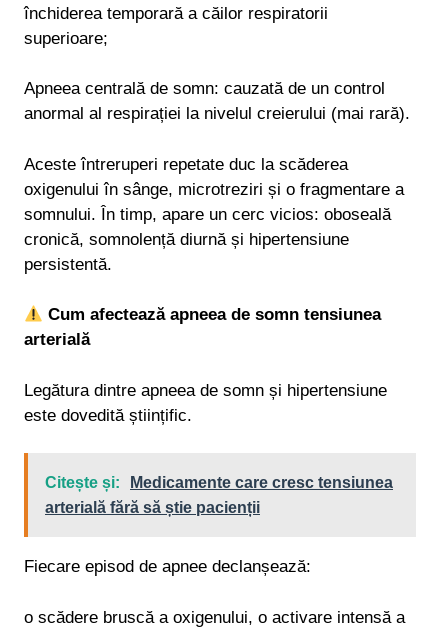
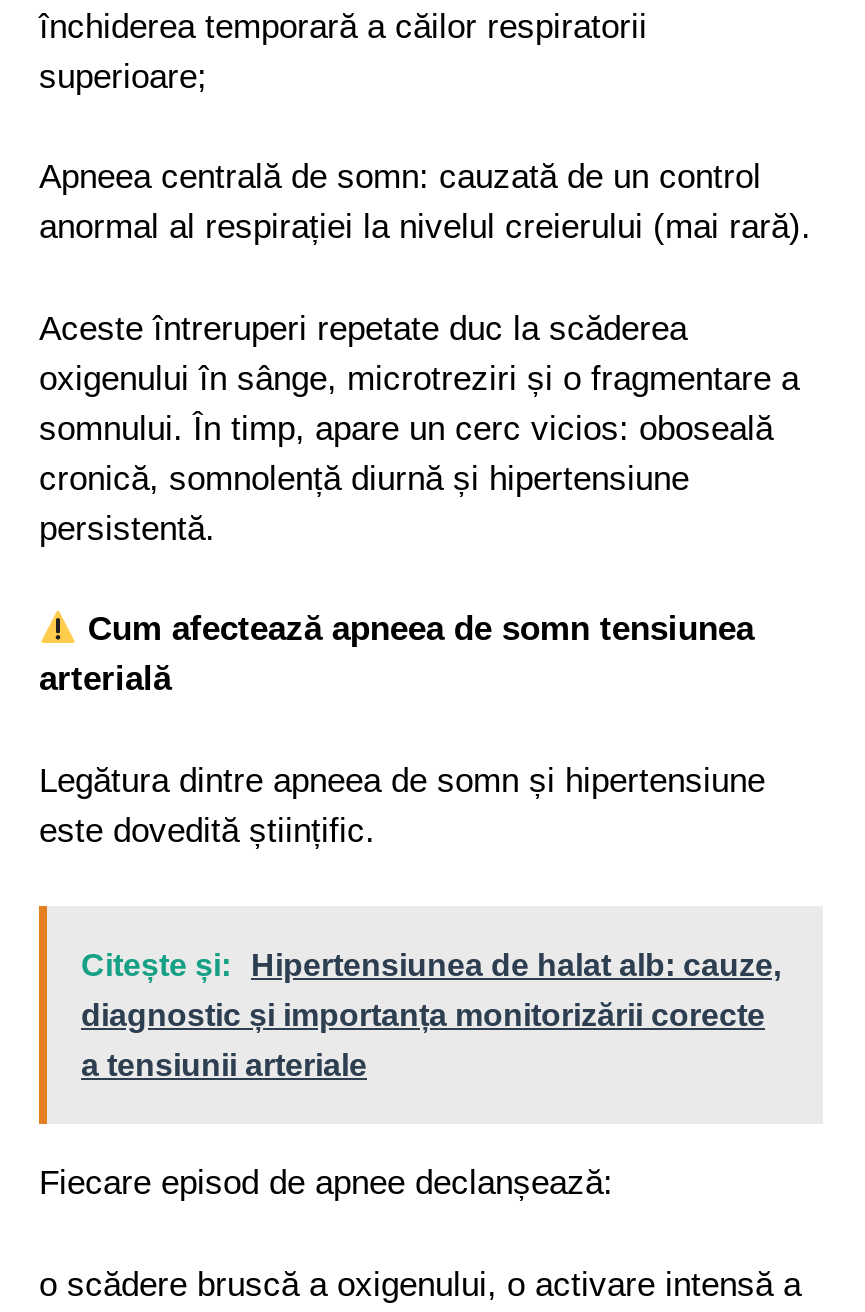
[45,474,393,516] Citește și: Medicamente care cresc tensiunea | arterială fără să știe pacienții -> [81,948,781,1082] Citește și: Hipertensiunea de halat alb: cauze, | diagnostic și importanța monitorizării corecte | a tensiunii arteriale

